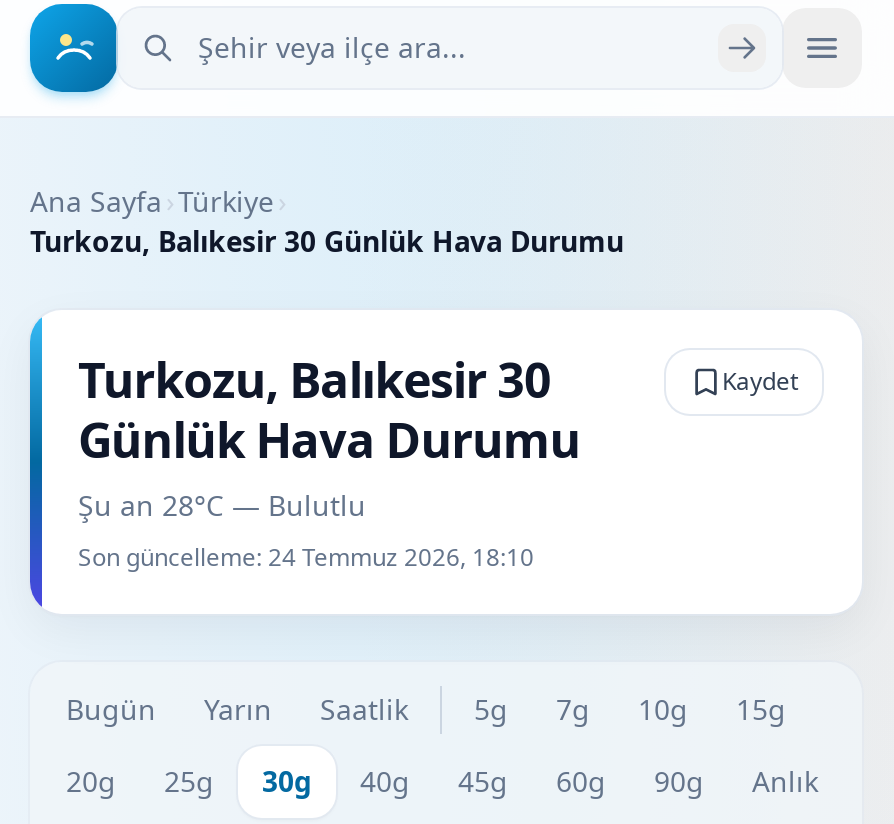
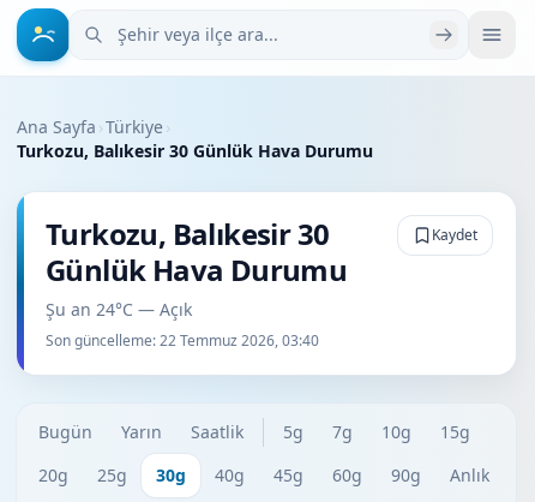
[78,486,366,524] Şu an 28°C — Bulutlu -> [46,298,192,321] Şu an 24°C — Açık
[78,540,534,574] Son güncelleme: 24 Temmuz 2026, 18:10 -> [46,330,319,351] Son güncelleme: 22 Temmuz 2026, 03:40

